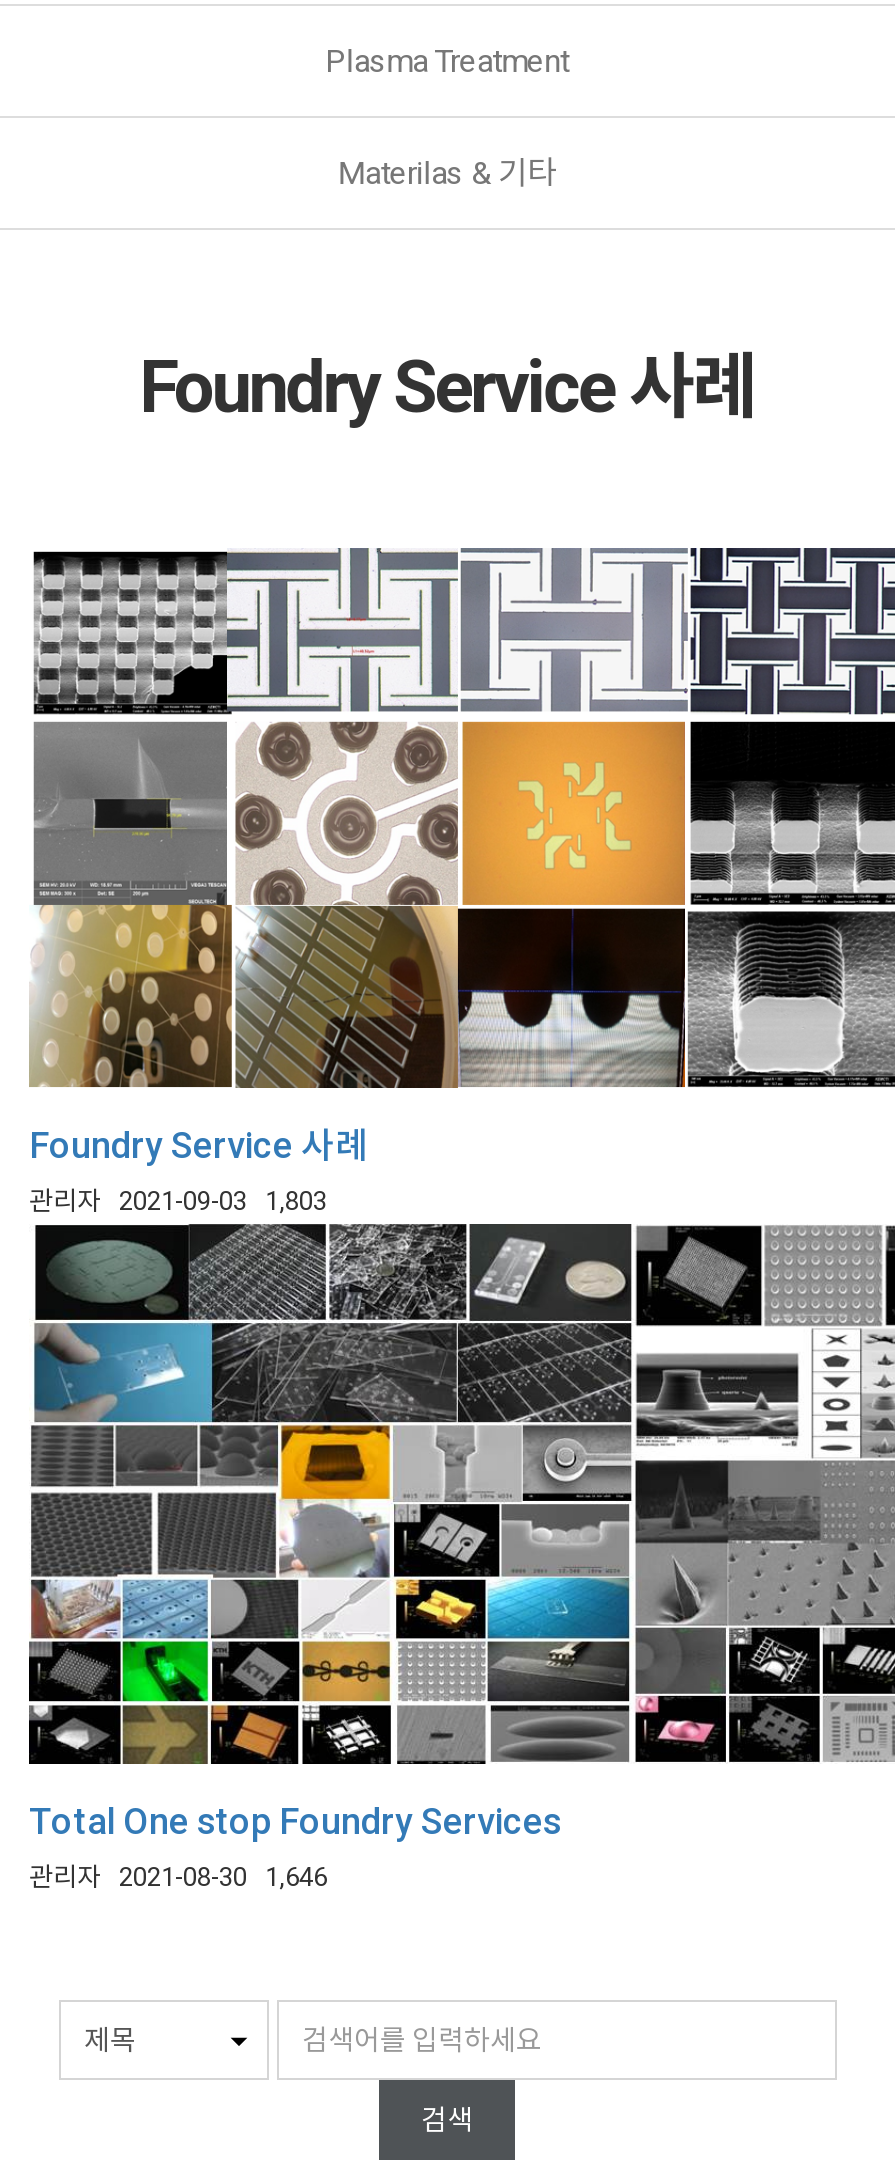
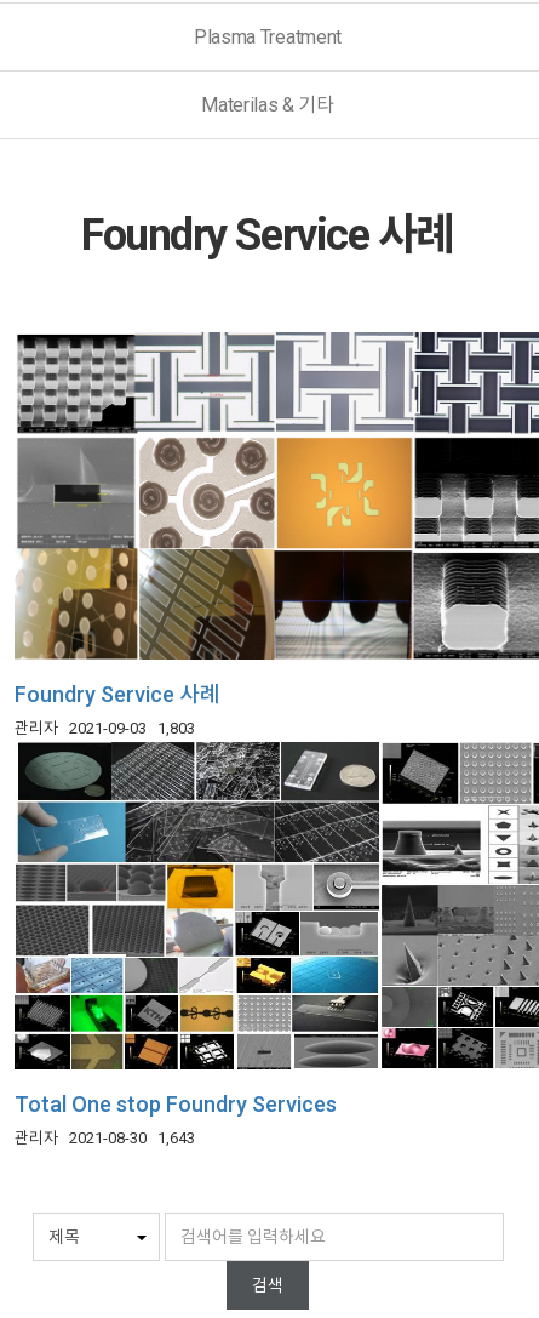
[29,1862,327,1892] 관리자 2021-08-30 1,646 -> [15,1129,195,1147] 관리자 2021-08-30 1,643

